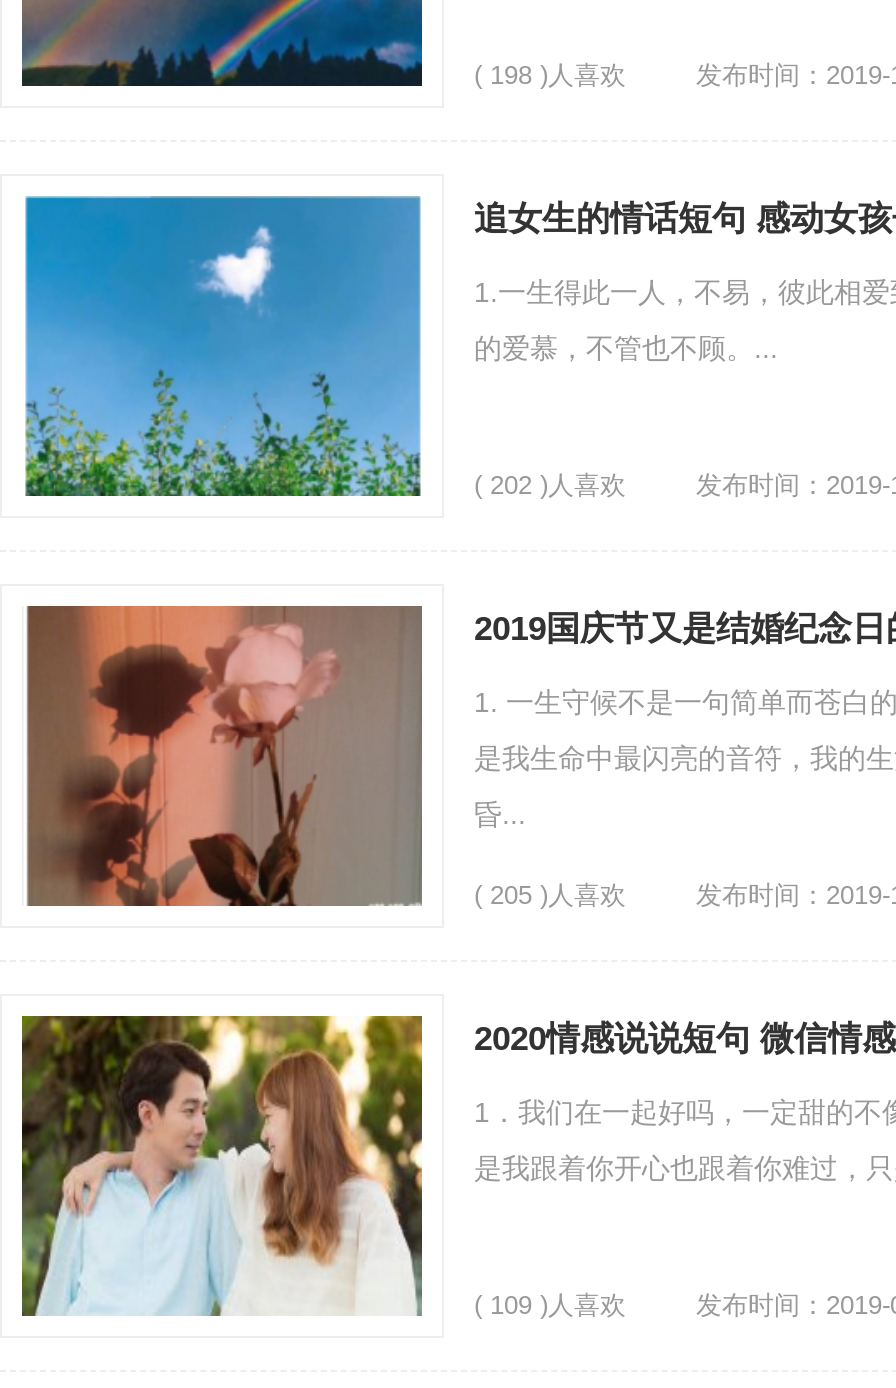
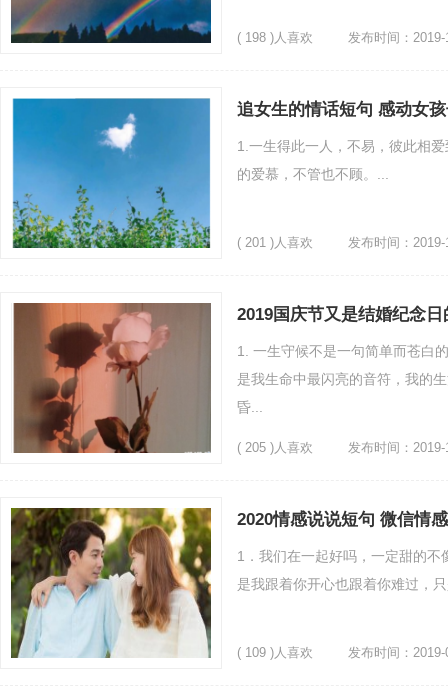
[474,470,626,500] ( 202 )人喜欢 -> [237,235,313,250] ( 201 )人喜欢

